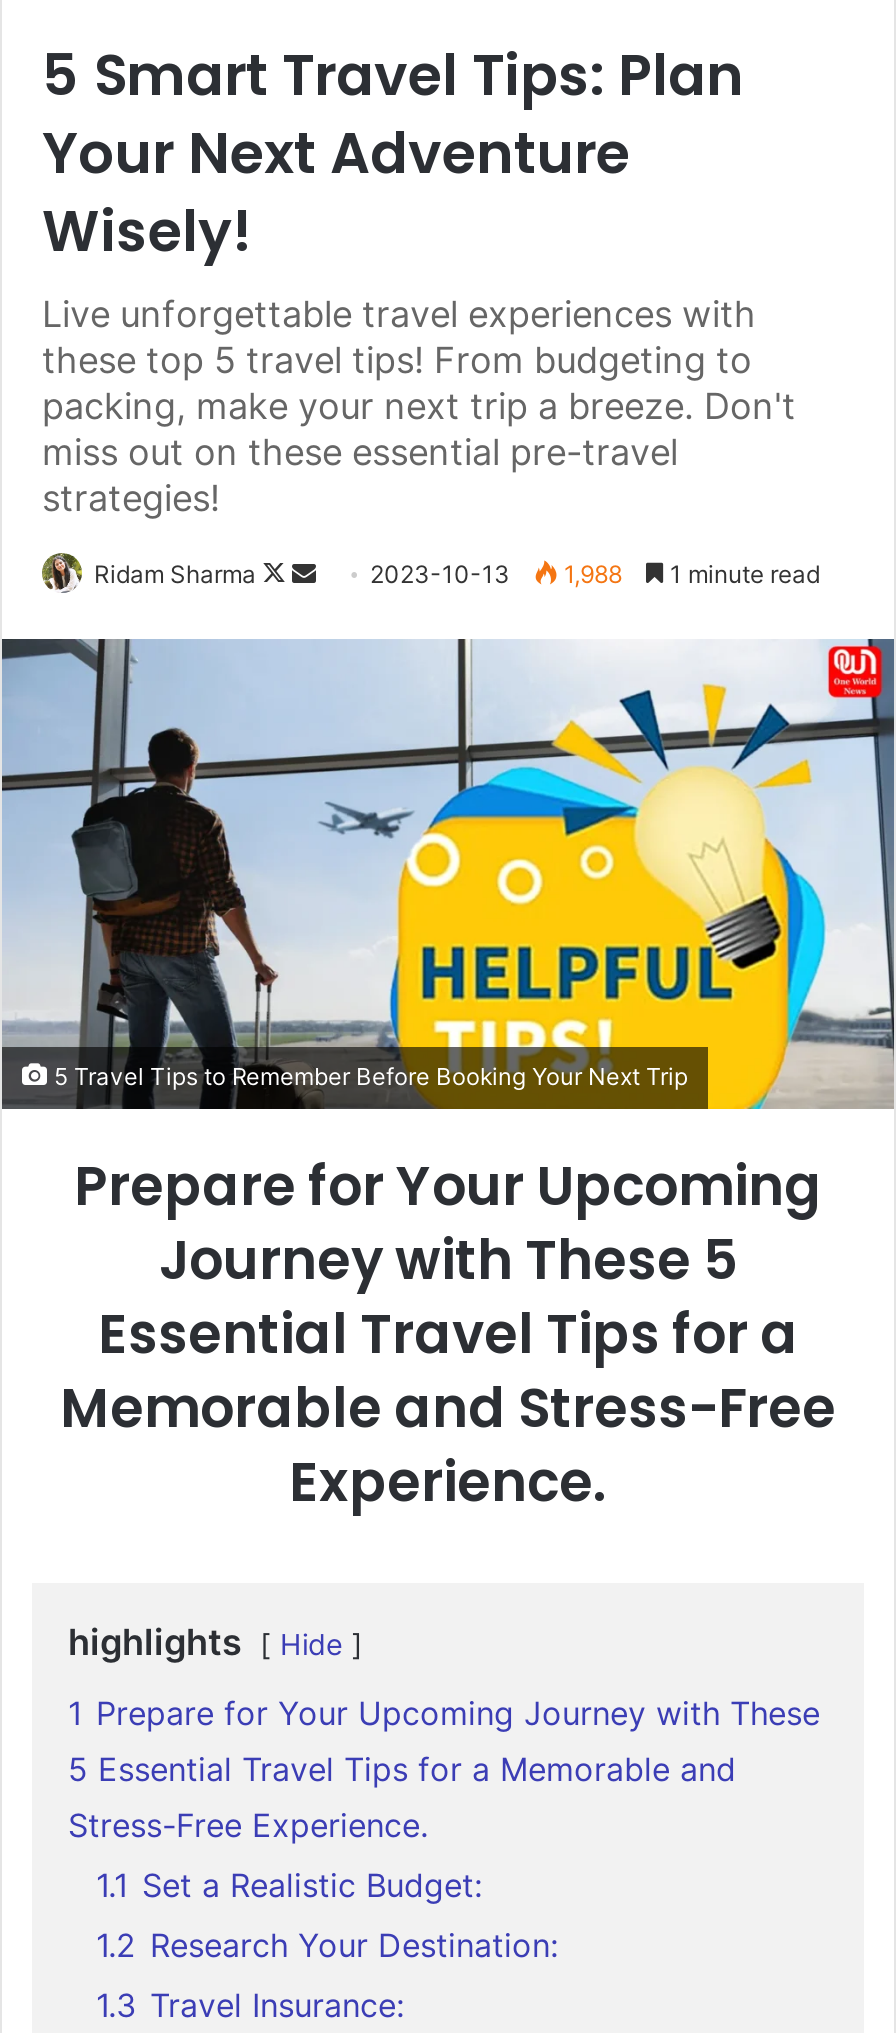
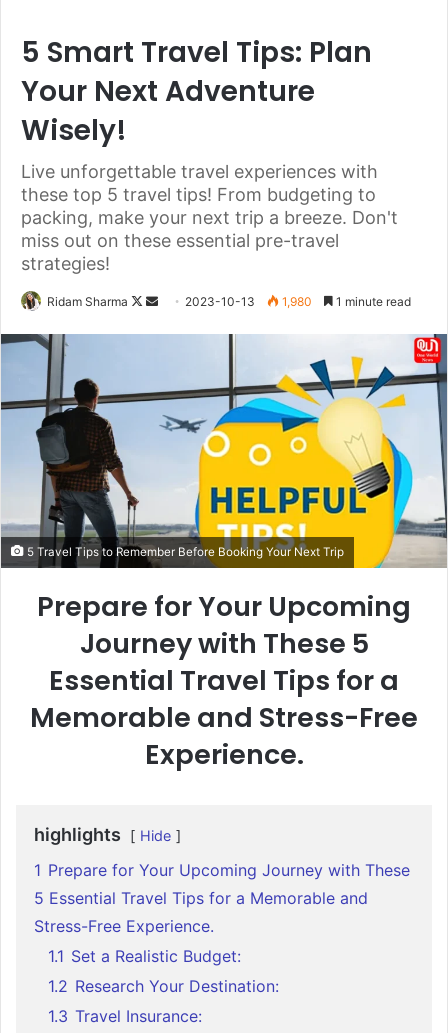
[558,560,622,590] 1,988 -> [279,294,312,309] 1,980

